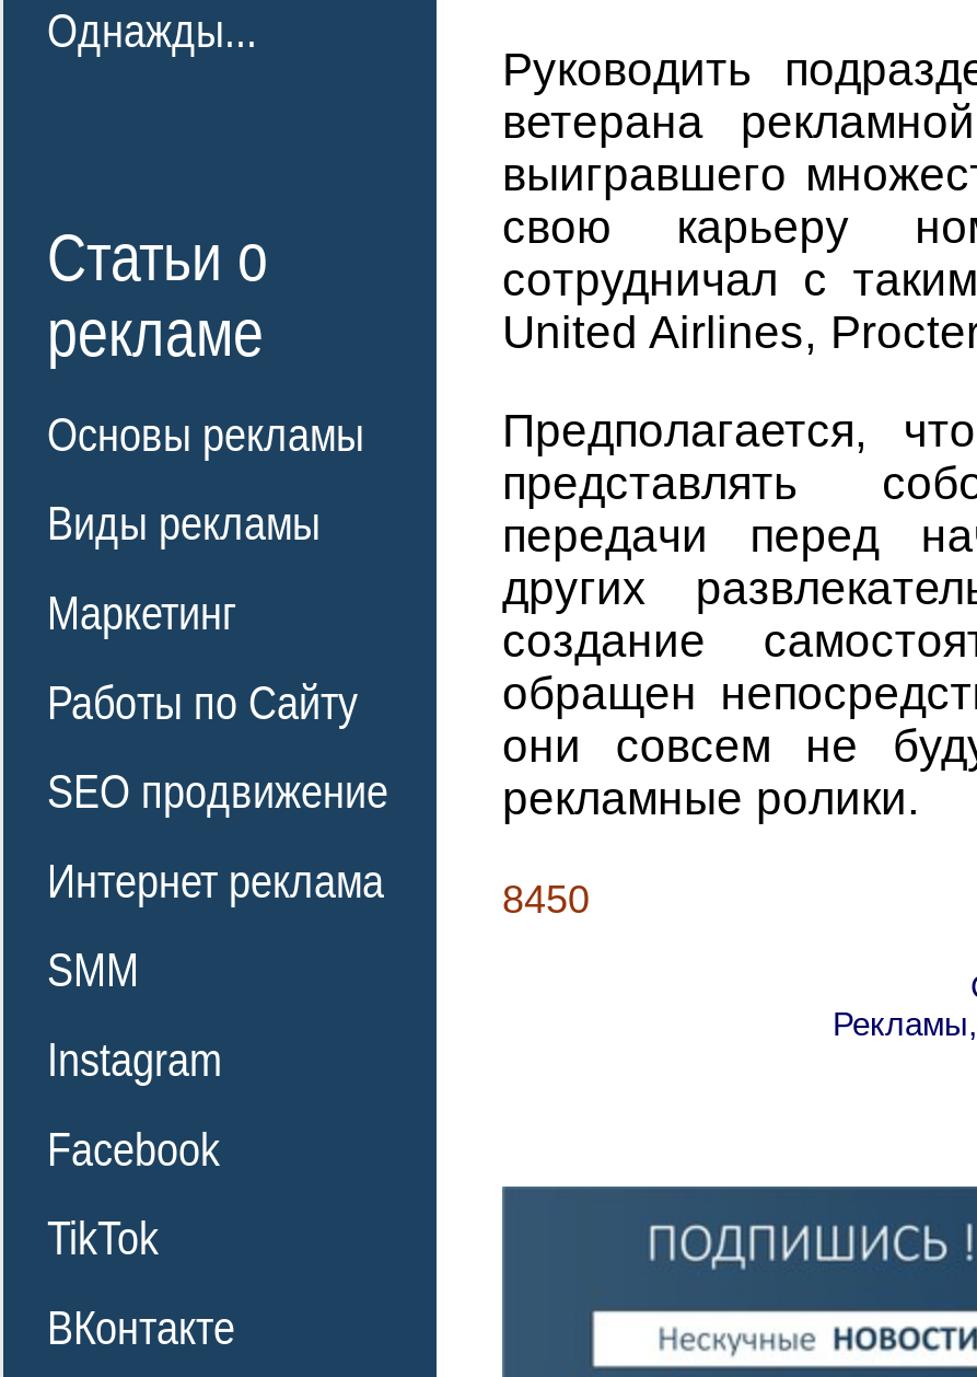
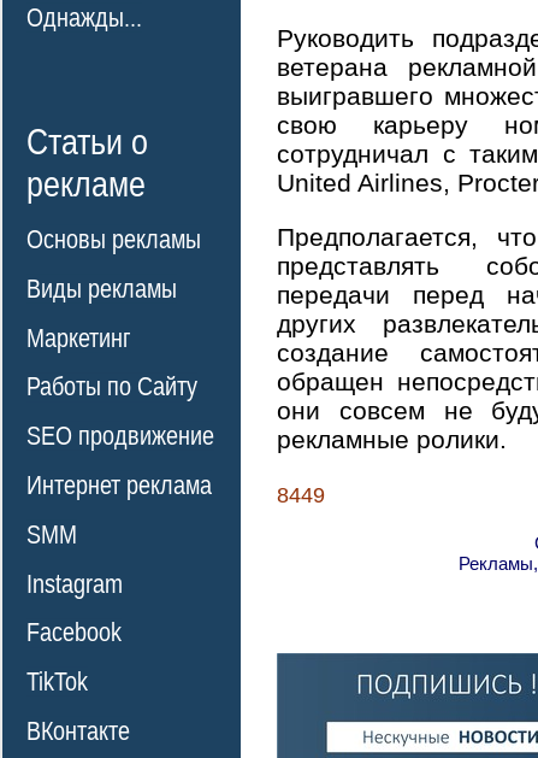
[502,878,590,922] 8450 -> [277,483,325,507] 8449

